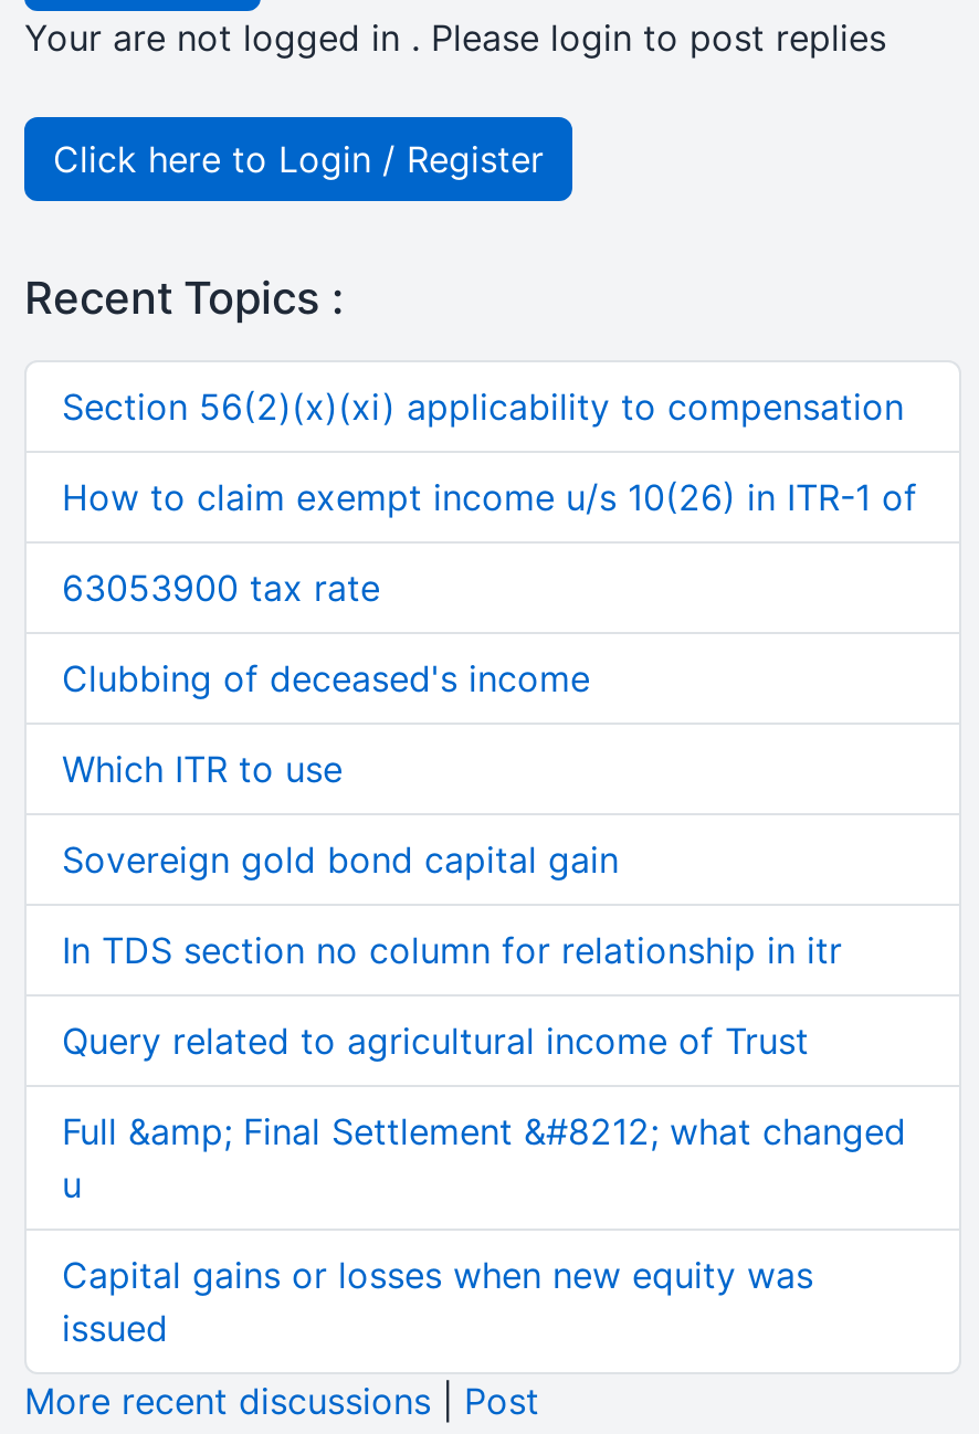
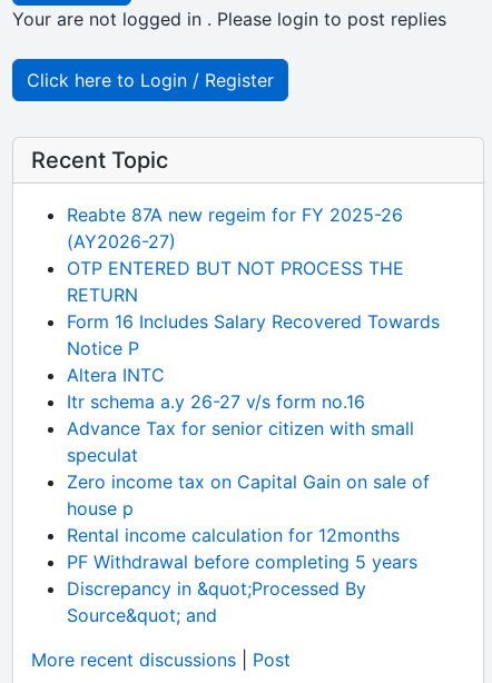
[24,272,917,1350] Recent Topics : | Section 56(2)(x)(xi) applicability to compensation | How to claim exempt income u/s 10(26) in ITR-1 of | 63053900 tax rate | Clubbing of deceased's income | Which ITR to use | Sovereign gold bond capital gain | In TDS section no column for relationship in itr | Query related to agricultural income of Trust | Full &amp; Final Settlement &#8212; what changed | u | Capital gains or losses when new equity was | issued -> [31,147,440,626] Recent Topic | Reabte 87A new regeim for FY 2025-26 | (AY2026-27) | OTP ENTERED BUT NOT PROCESS THE | RETURN | Form 16 Includes Salary Recovered Towards | Notice P | Altera INTC | Itr schema a.y 26-27 v/s form no.16 | Advance Tax for senior citizen with small | speculat | Zero income tax on Capital Gain on sale of | house p | Rental income calculation for 12months | PF Withdrawal before completing 5 years | Discrepancy in &quot;Processed By | Source&quot; and

